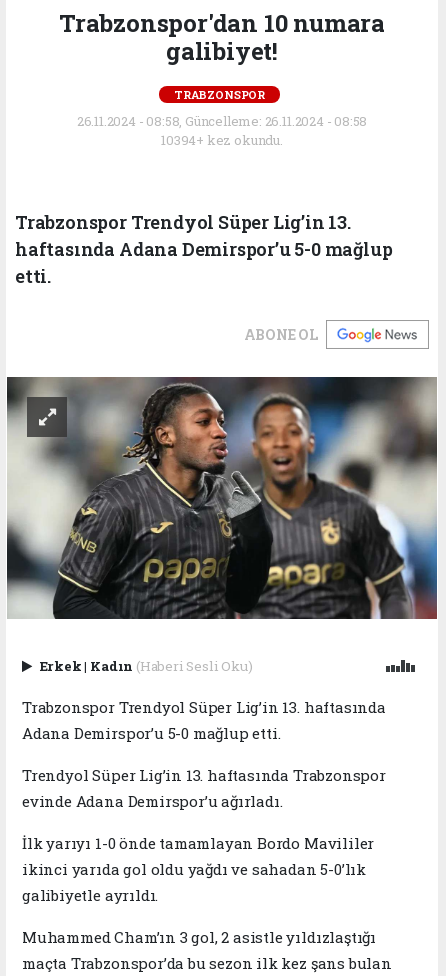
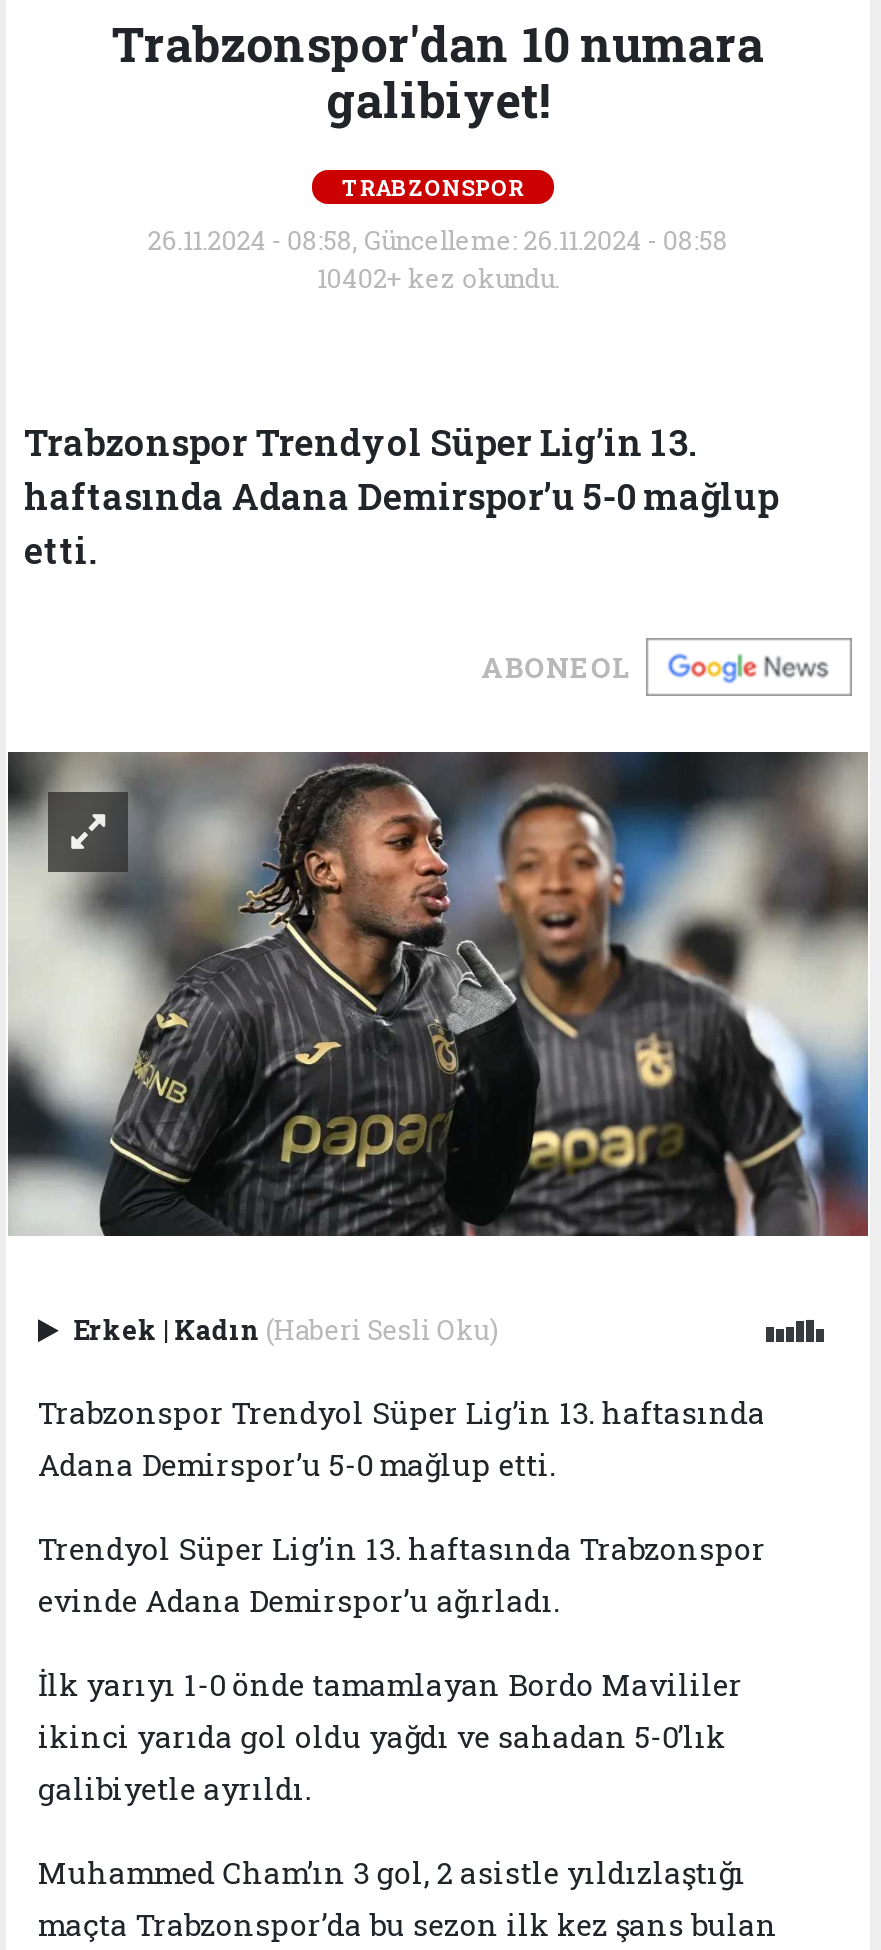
[161,131,283,149] 10394+ kez okundu. -> [316,260,560,296] 10402+ kez okundu.

